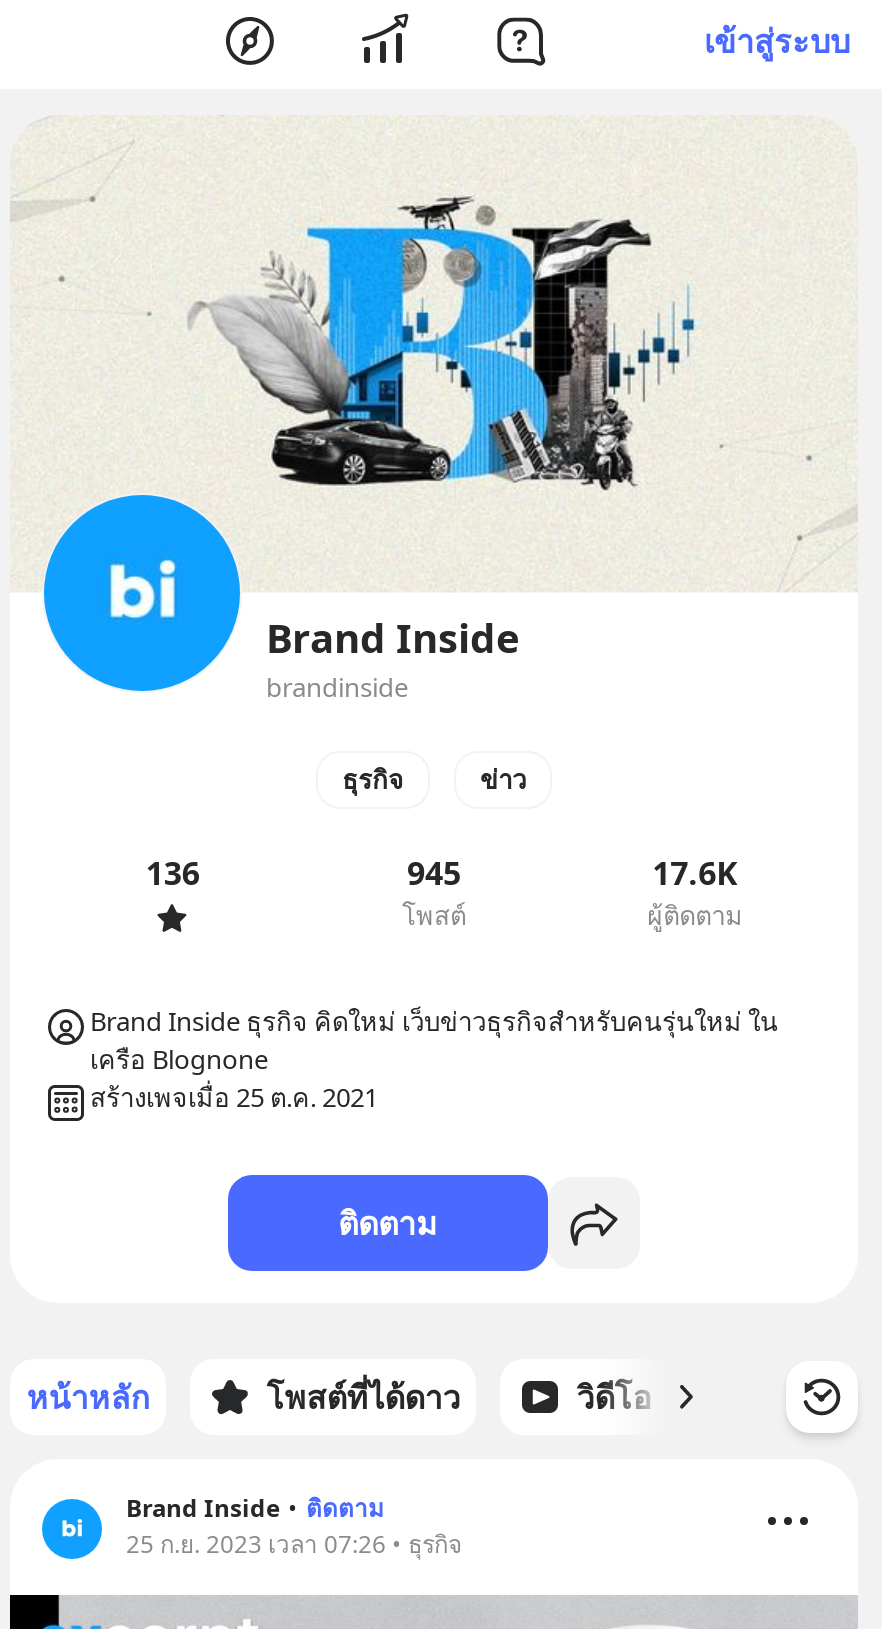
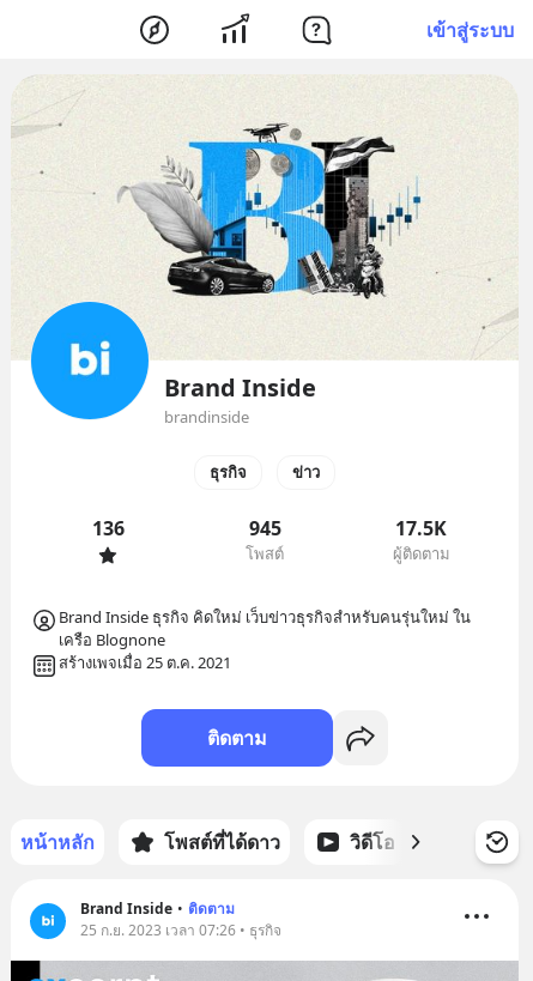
[652,850,738,894] 17.6K -> [395,514,447,541] 17.5K

